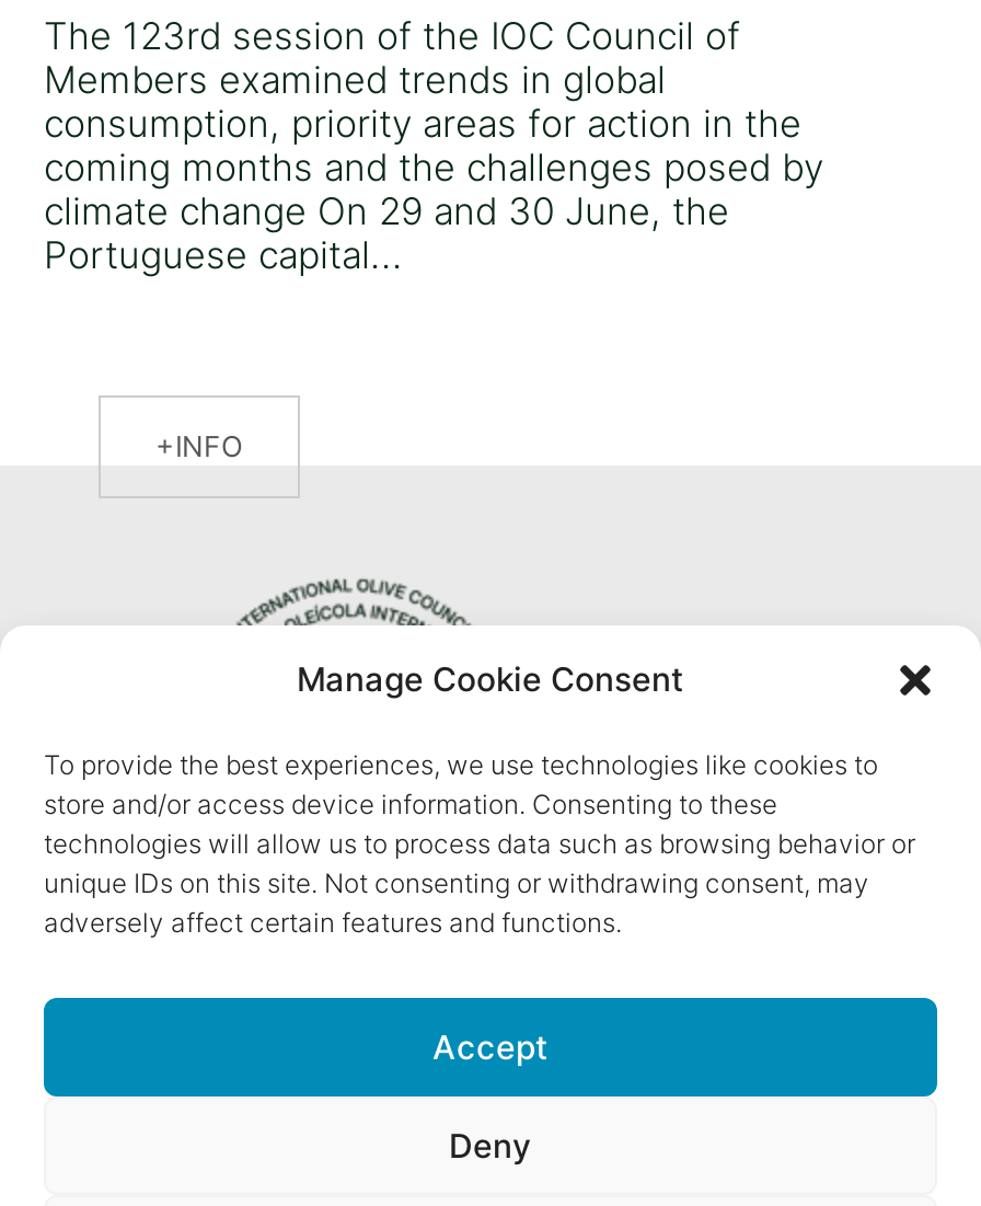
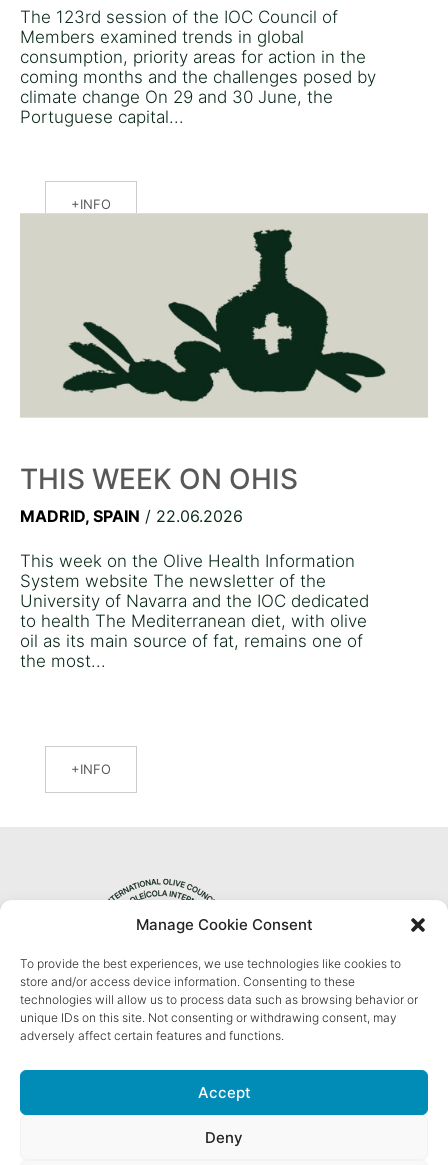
none -> [20,462,369,671] THIS WEEK ON OHIS | MADRID, SPAIN / 22.06.2026 | This week on the Olive Health Information | System website The newsletter of the | University of Navarra and the IOC dedicated | to health The Mediterranean diet, with olive | oil as its main source of fat, remains one of | the most...
none -> [20,215,428,418] [image]
none -> [80,760,111,776] INFO

